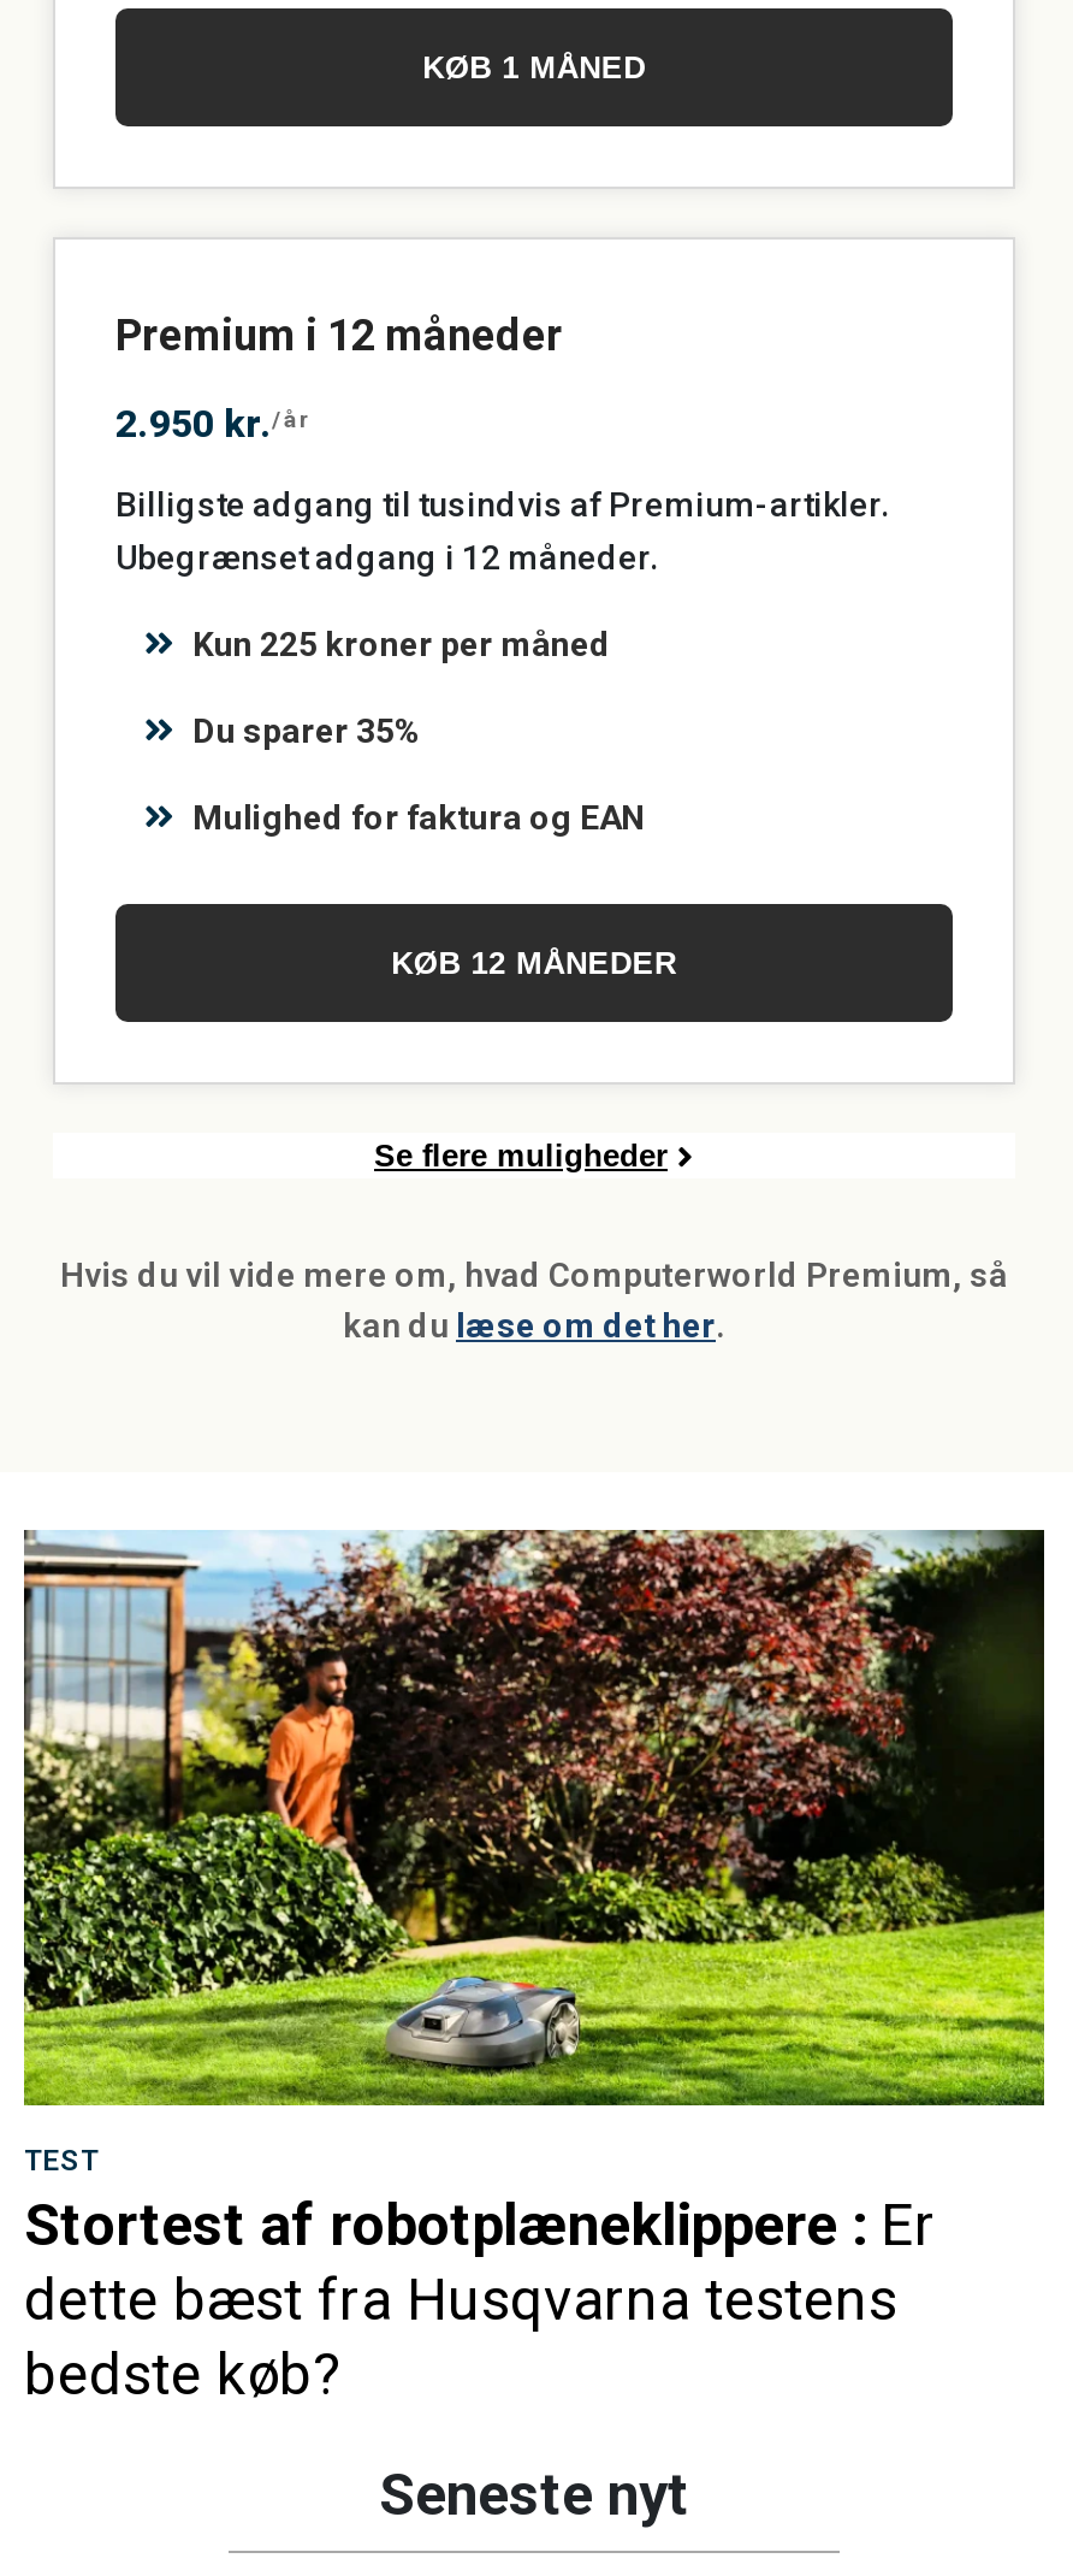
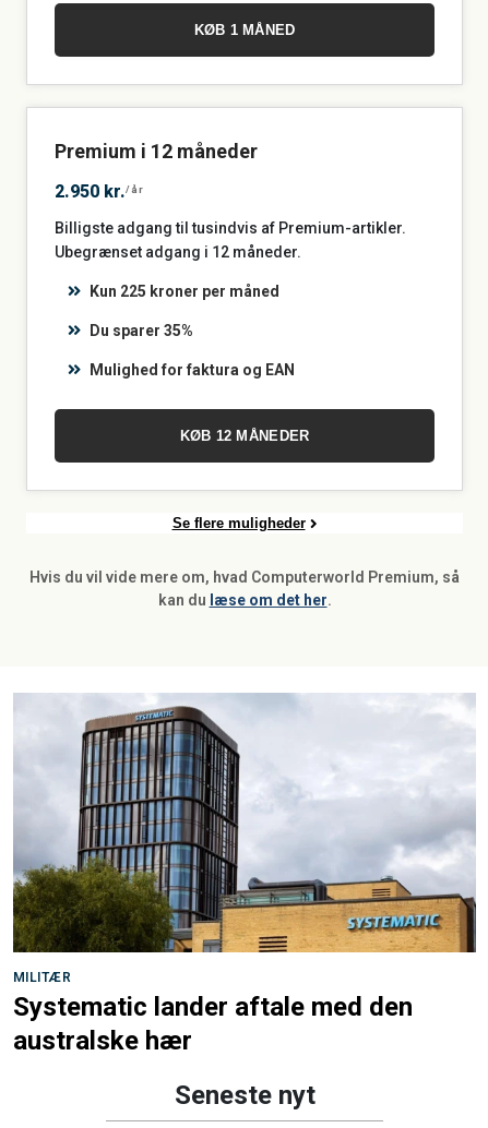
[22,1528,1047,2407] [image] | TEST | Stortest af robotplæneklippere : Er | dette bæst fra Husqvarna testens | bedste køb? -> [12,693,477,1056] [image] | MILITÆR | Systematic lander aftale med den | australske hær

